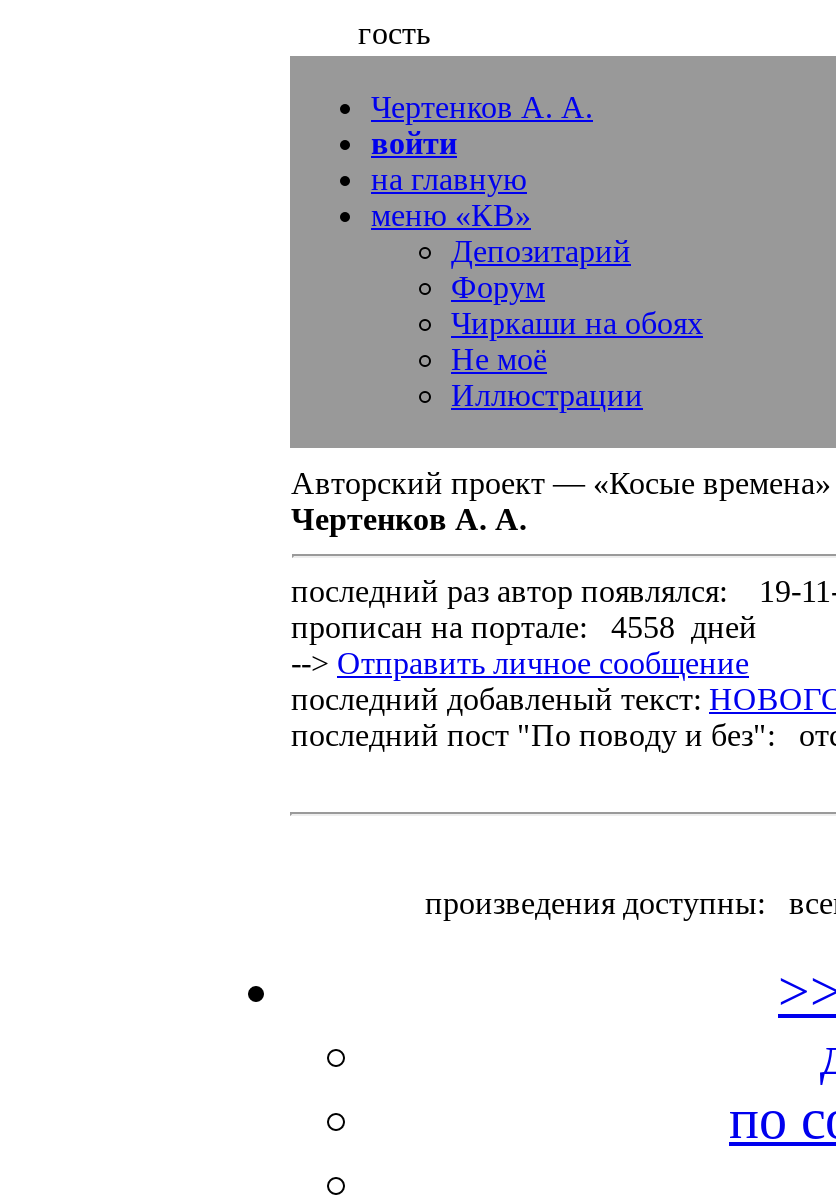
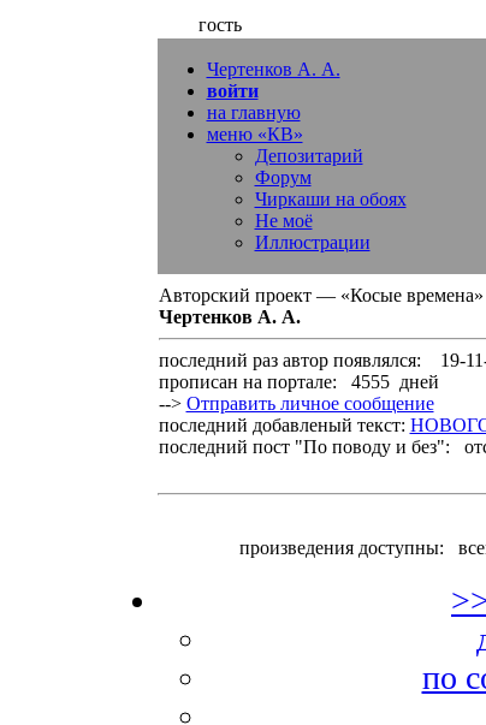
[291,610,757,644] прописан на портале: 4558 дней -> [158,371,438,392] прописан на портале: 4555 дней

